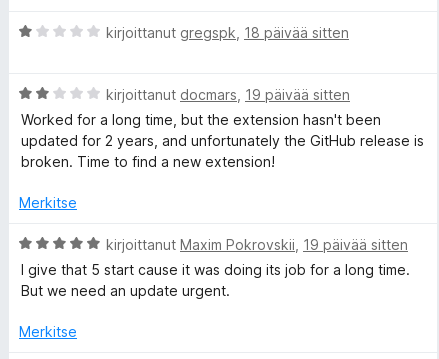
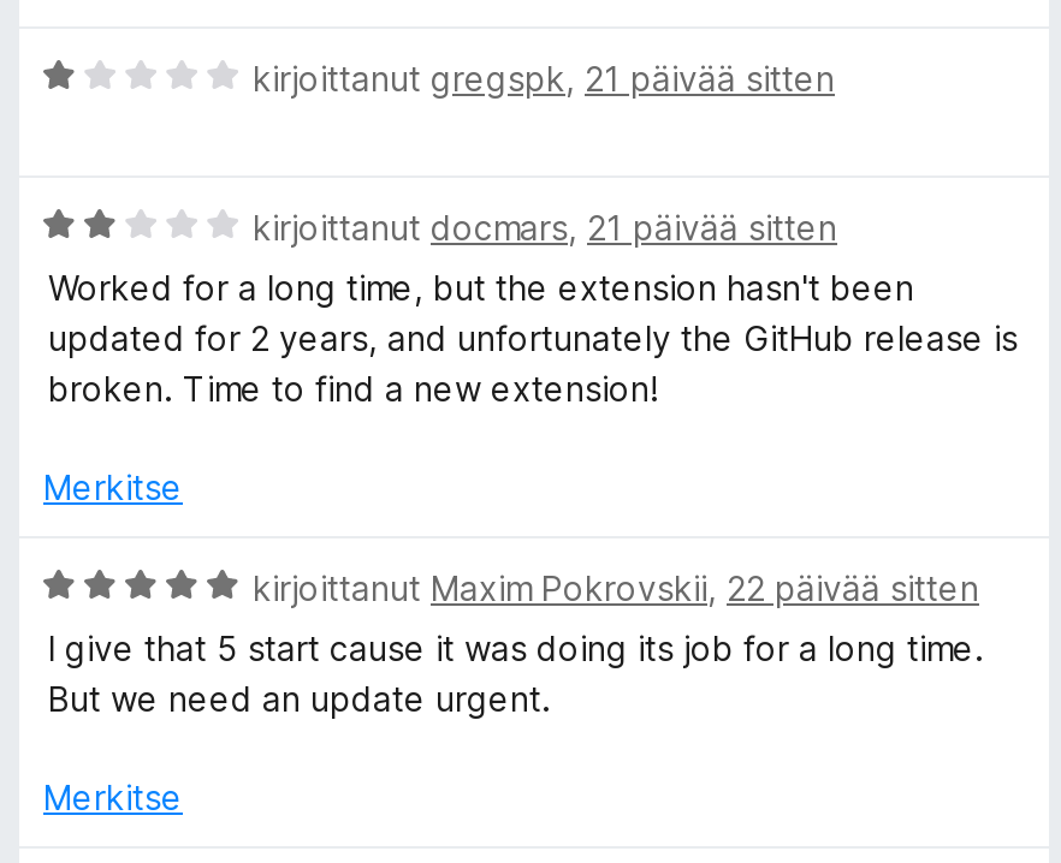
[106,24,349,41] kirjoittanut gregspk, 18 päivää sitten -> [253,58,835,99] kirjoittanut gregspk, 21 päivää sitten
[106,86,350,103] kirjoittanut docmars, 19 päivää sitten -> [253,207,837,248] kirjoittanut docmars, 21 päivää sitten
[106,236,408,253] kirjoittanut Maxim Pokrovskii, 19 päivää sitten -> [253,567,979,608] kirjoittanut Maxim Pokrovskii, 22 päivää sitten

